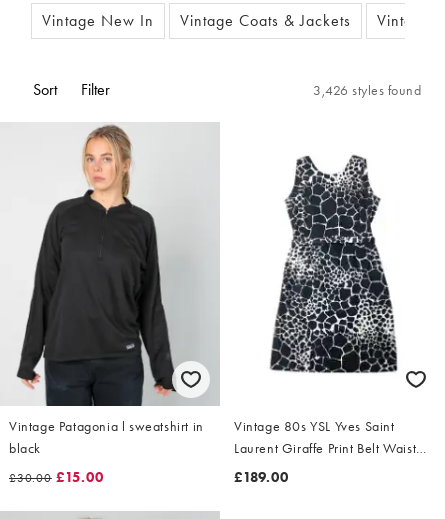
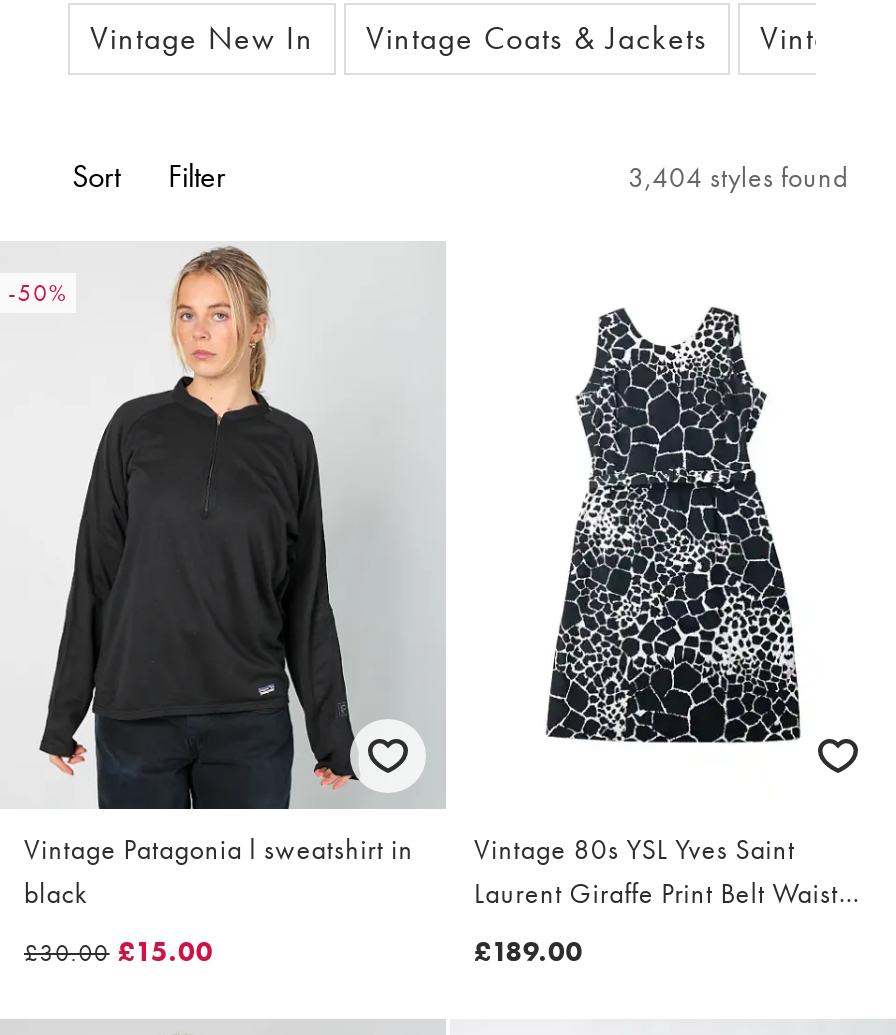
[313,81,421,99] 3,426 styles found -> [8,159,848,309] 3,404 styles found | -50%

